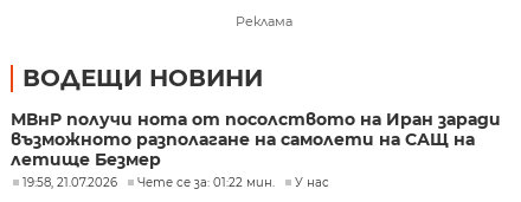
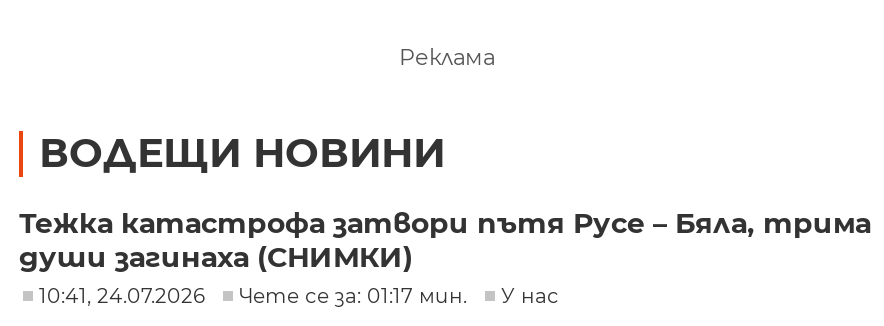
[11,109,501,190] МВнР получи нота от посолството на Иран заради | възможното разполагане на самолети на САЩ на | летище Безмер | 19:58, 21.07.2026 | Чете се за: 01:22 мин. -> [19,206,871,310] Тежка катастрофа затвори пътя Русе – Бяла, трима | души загинаха (СНИМКИ) | 10:41, 24.07.2026 | Чете се за: 01:17 мин.

